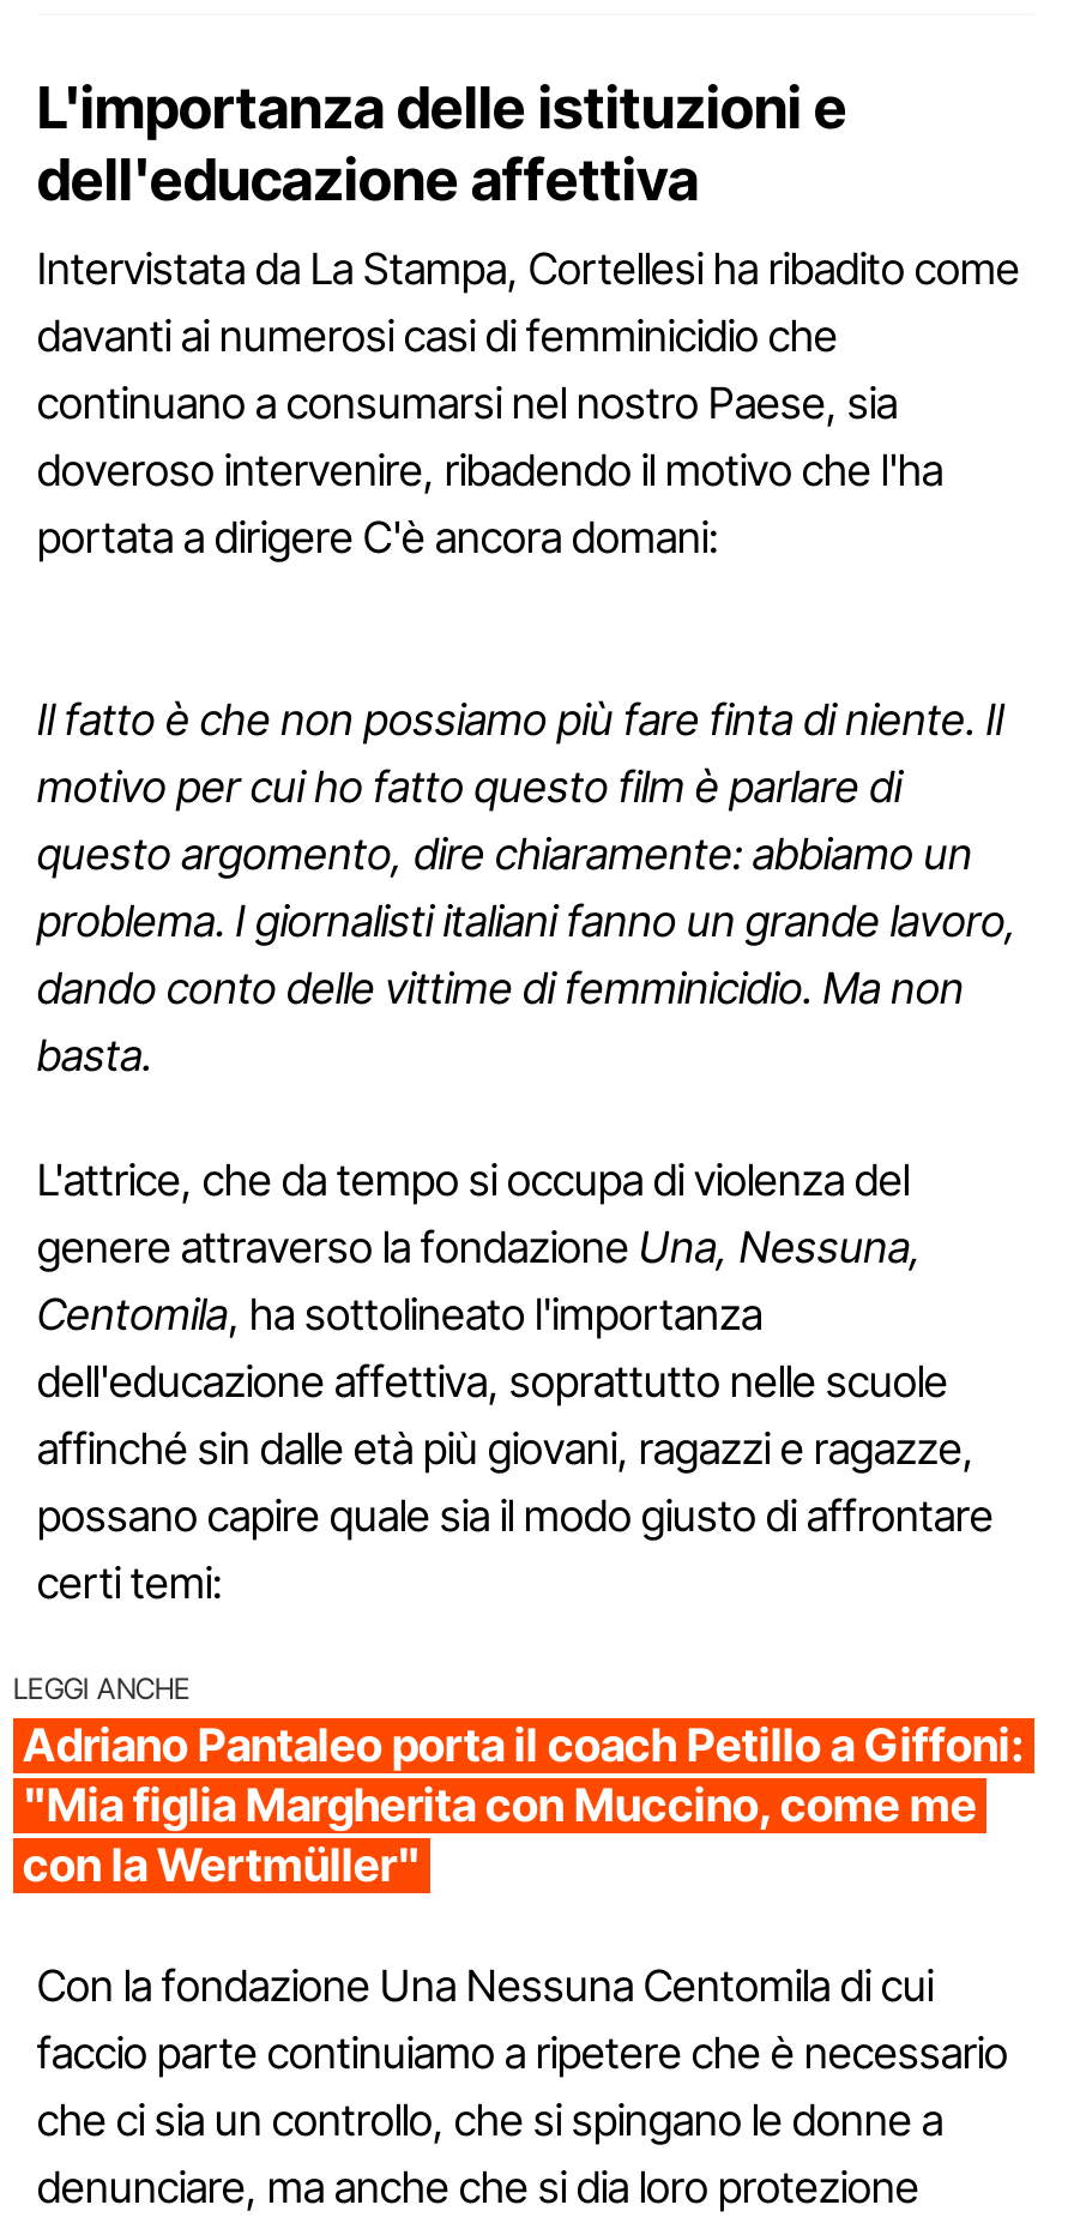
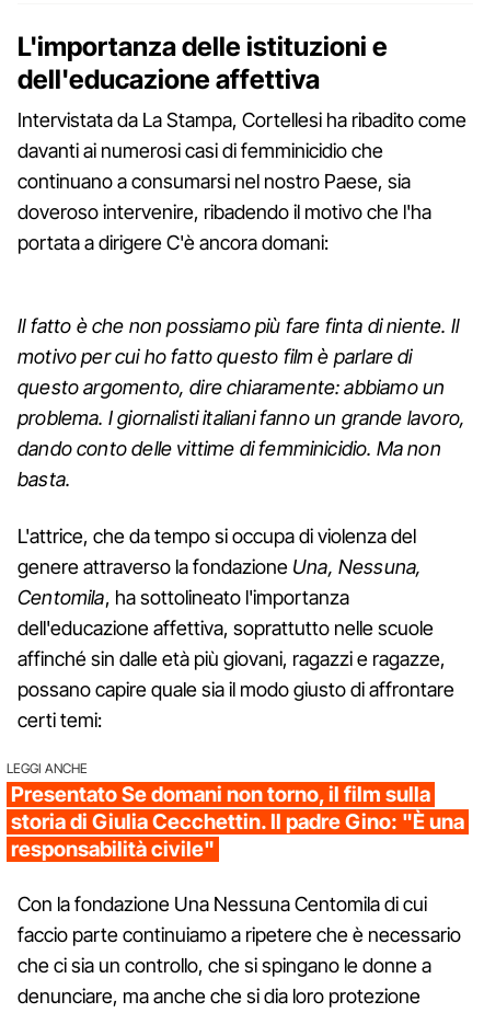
[23,1718,1025,1893] Adriano Pantaleo porta il coach Petillo a Giffoni: | "Mia figlia Margherita con Muccino, come me | con la Wertmüller" -> [11,782,464,862] Presentato Se domani non torno, il film sulla | storia di Giulia Cecchettin. Il padre Gino: "È una | responsabilità civile"

